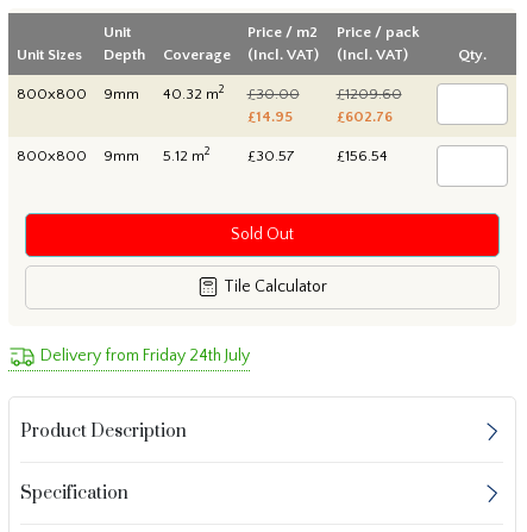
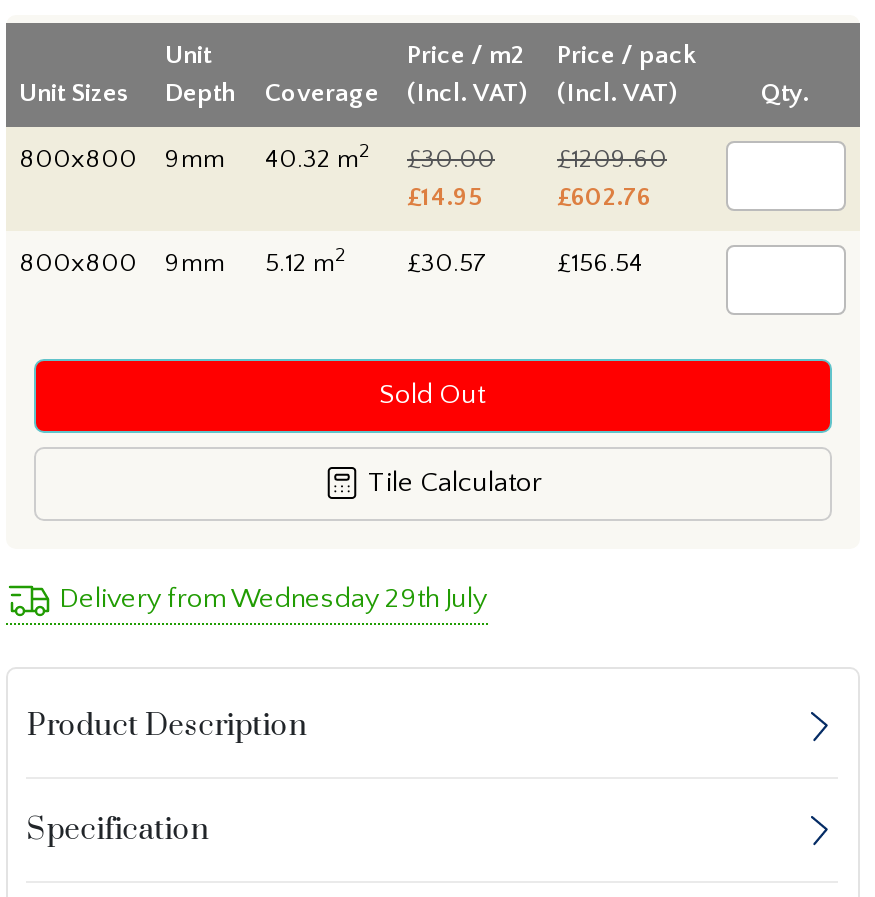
[40,346,249,365] Delivery from Friday 24th July -> [59,582,487,614] Delivery from Wednesday 29th July

